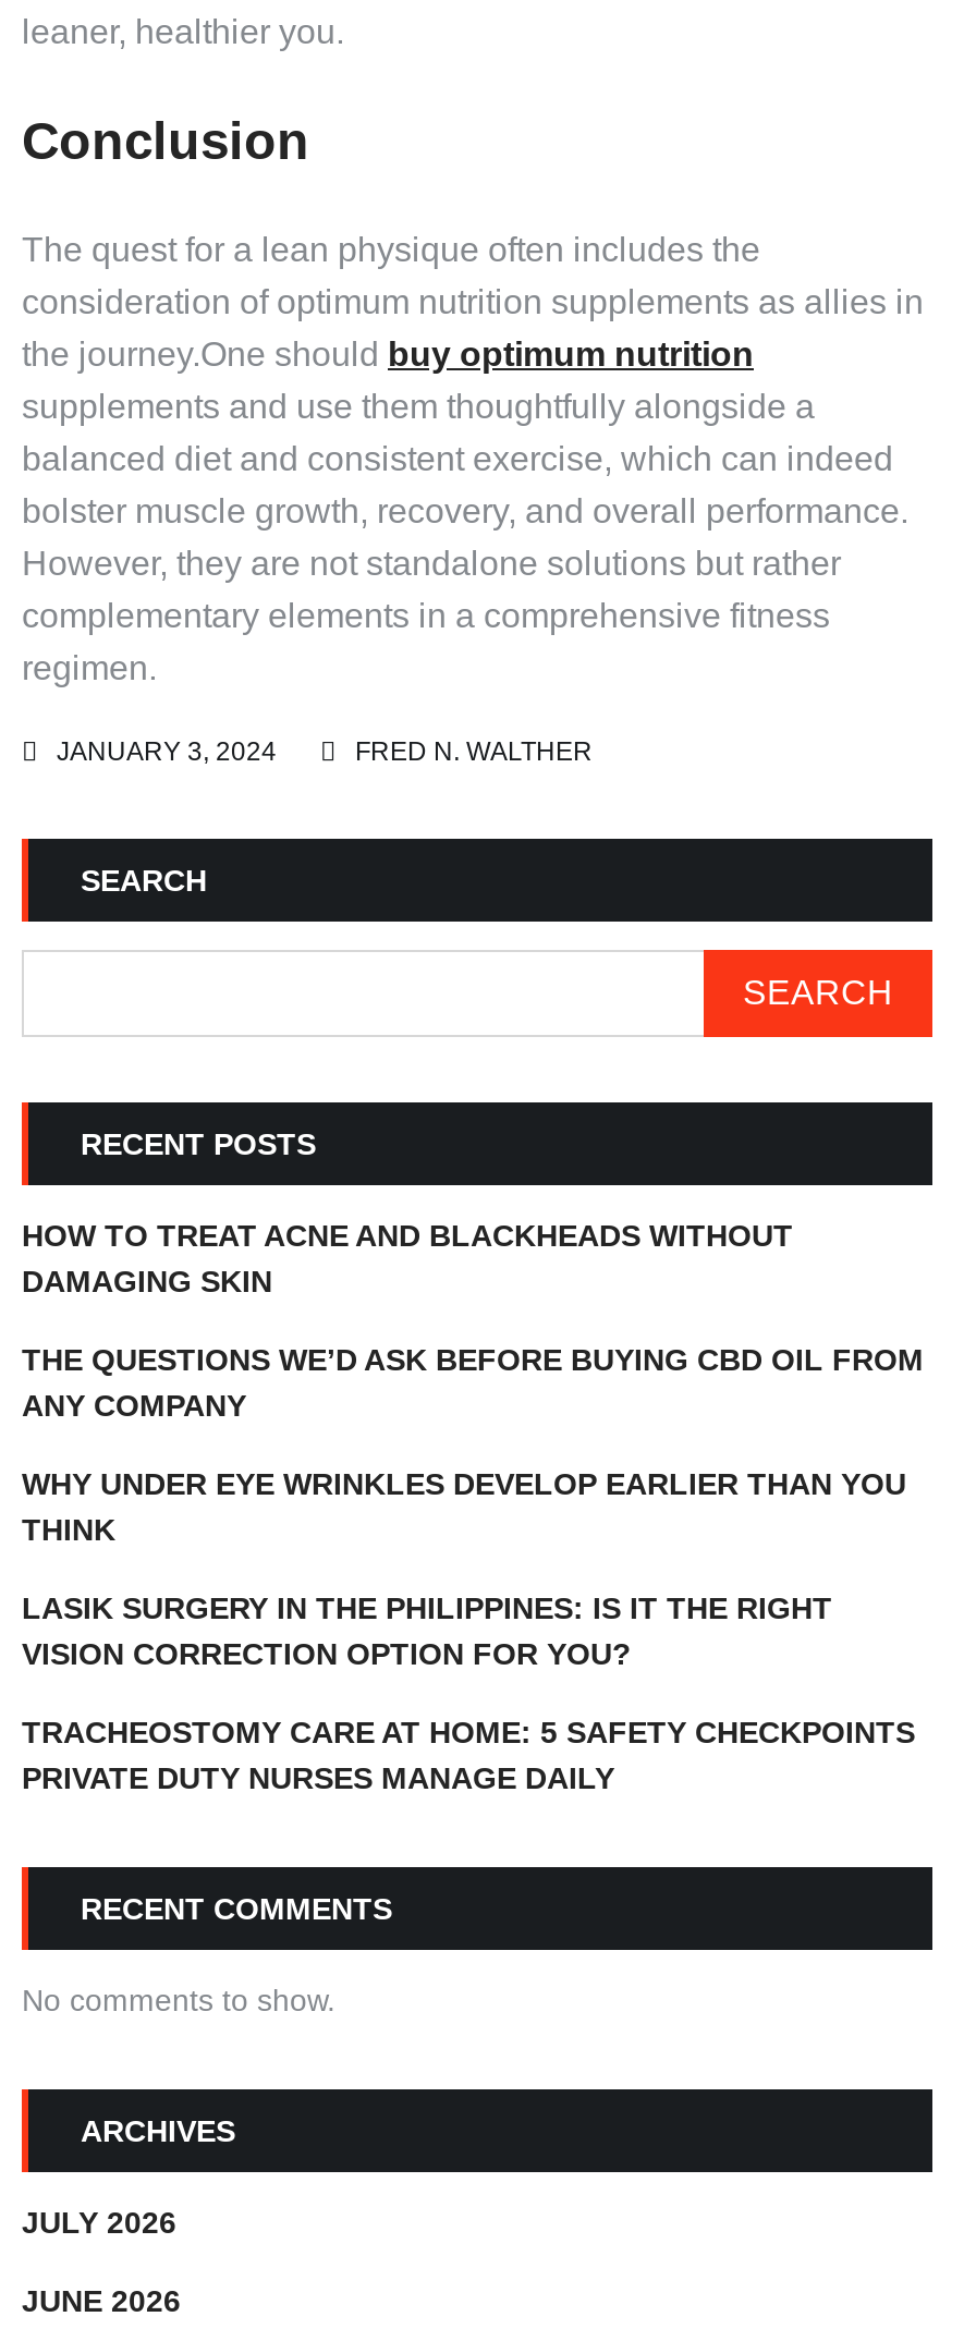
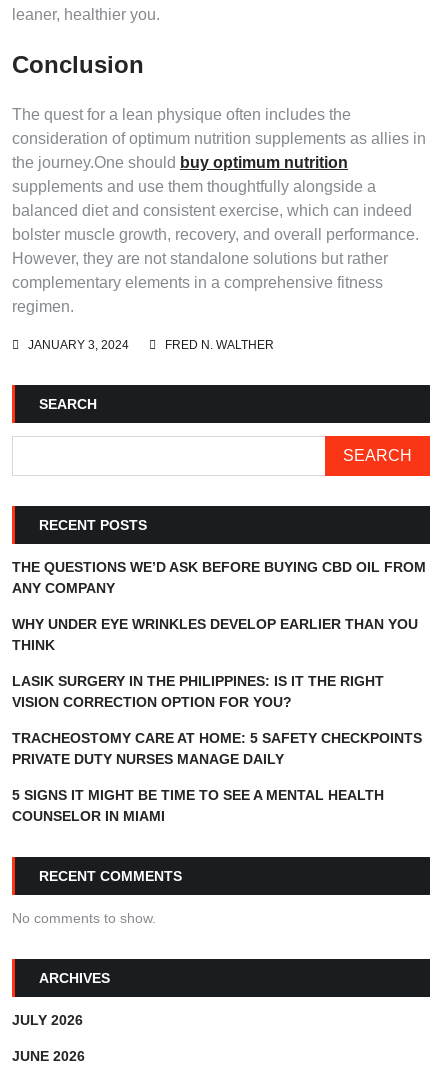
[22,1217,793,1298] HOW TO TREAT ACNE AND BLACKHEADS WITHOUT | DAMAGING SKIN -> none
moved [22,1341,924,1795] -> [12,559,426,767]: THE QUESTIONS WE’D ASK BEFORE BUYING CBD OIL FROM | ANY COMPANY | WHY UNDER EYE WRINKLES DEVELOP EARLIER THAN YOU | THINK | LASIK SURGERY IN THE PHILIPPINES: IS IT THE RIGHT | VISION CORRECTION OPTION FOR YOU? | TRACHEOSTOMY CARE AT HOME: 5 SAFETY CHECKPOINTS | PRIVATE DUTY NURSES MANAGE DAILY
none -> [12,787,384,824] 5 SIGNS IT MIGHT BE TIME TO SEE A MENTAL HEALTH | COUNSELOR IN MIAMI

